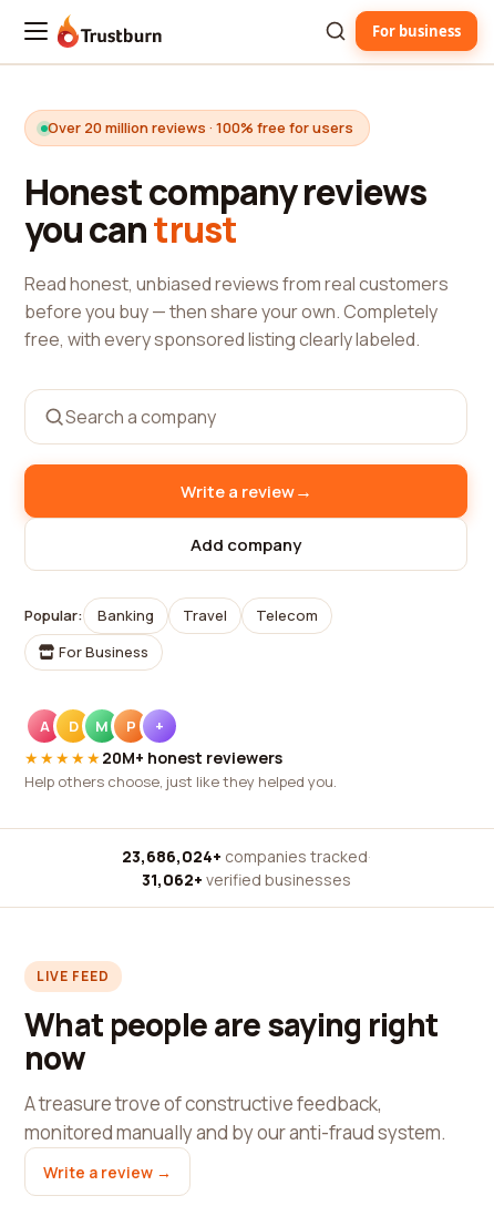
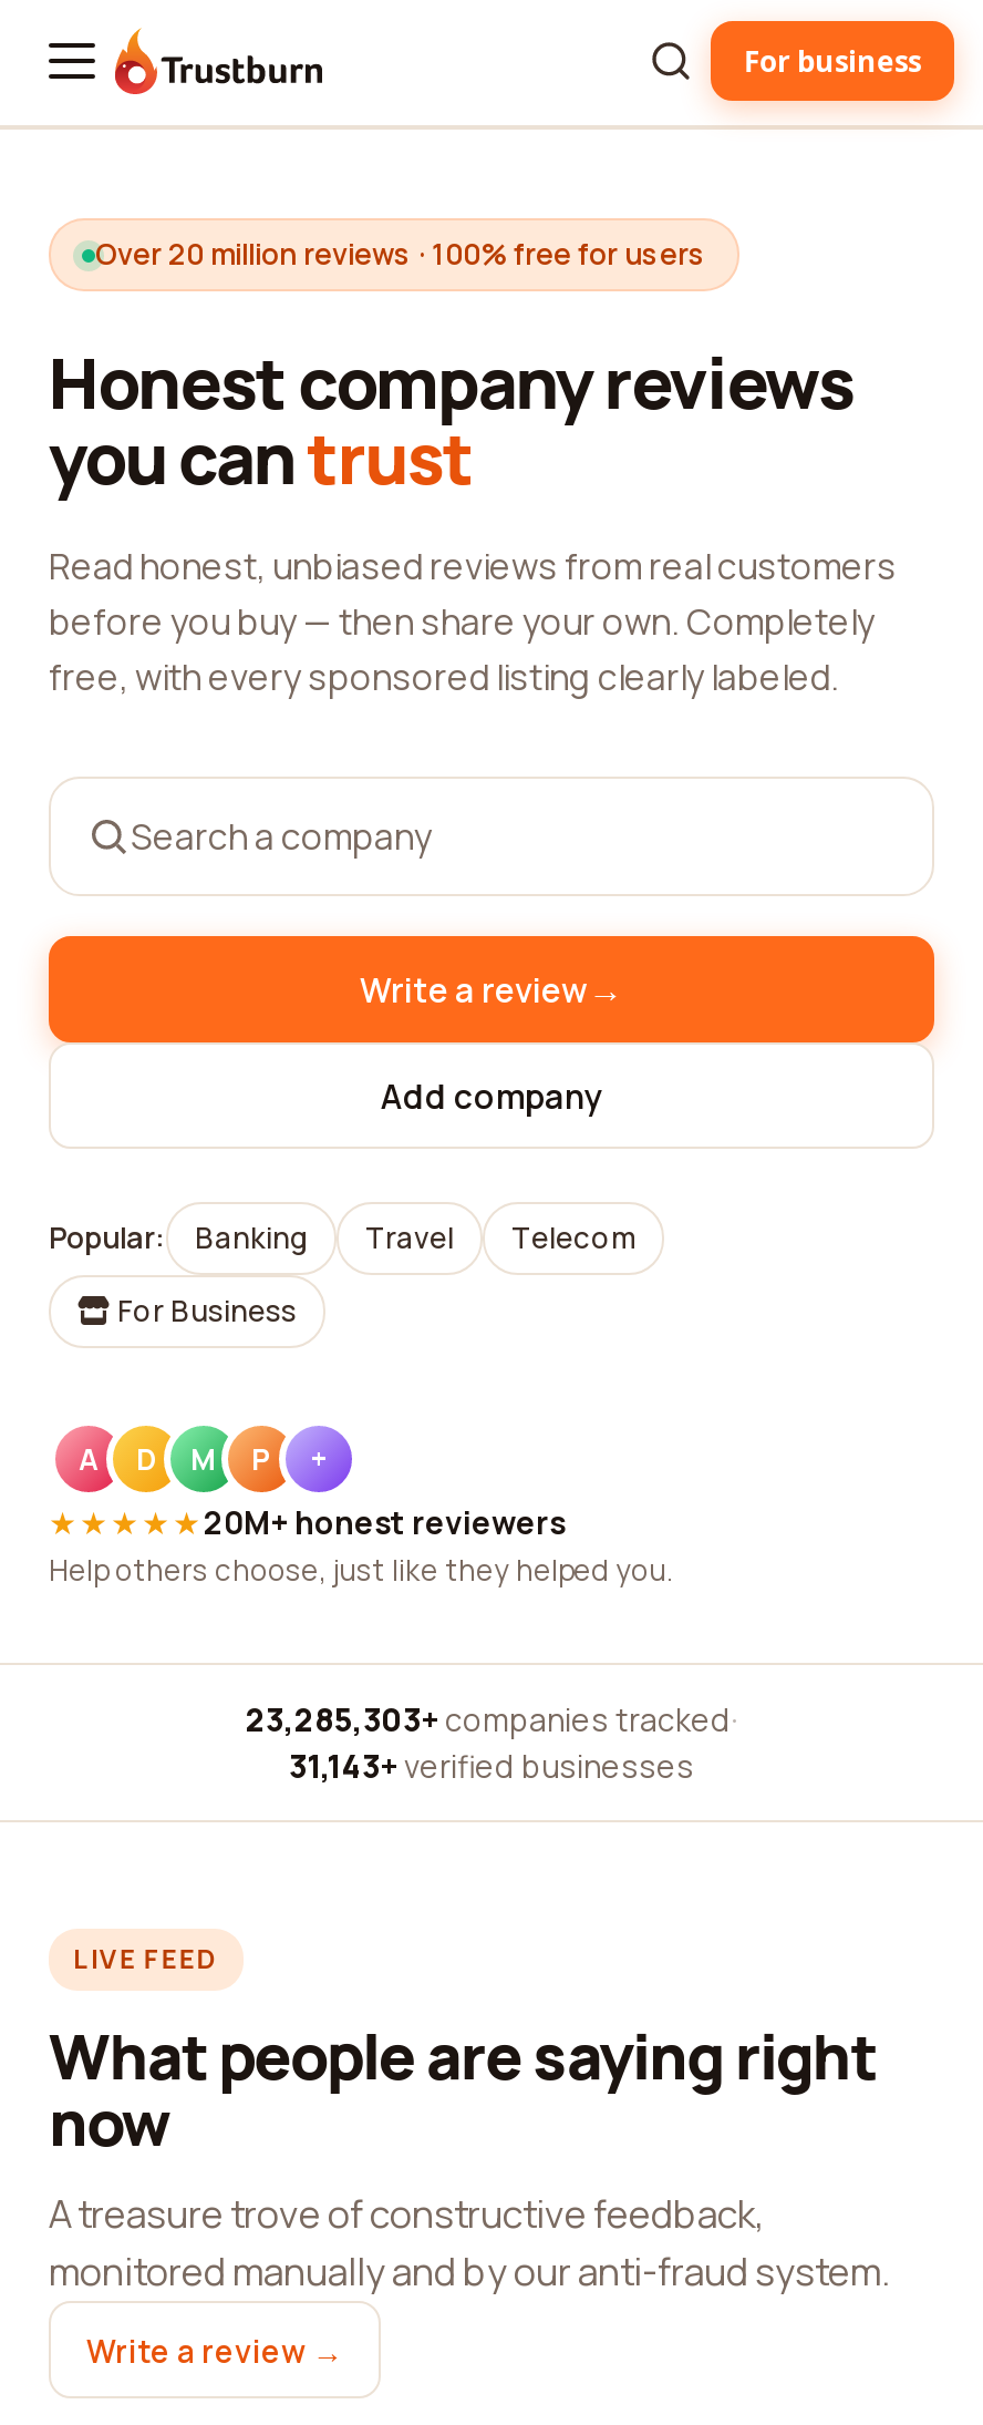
[121,846,371,867] 23,686,024+ companies tracked · -> [246,1698,737,1740] 23,285,303+ companies tracked ·
[141,869,351,890] 31,062+ verified businesses -> [289,1745,694,1787] 31,143+ verified businesses

